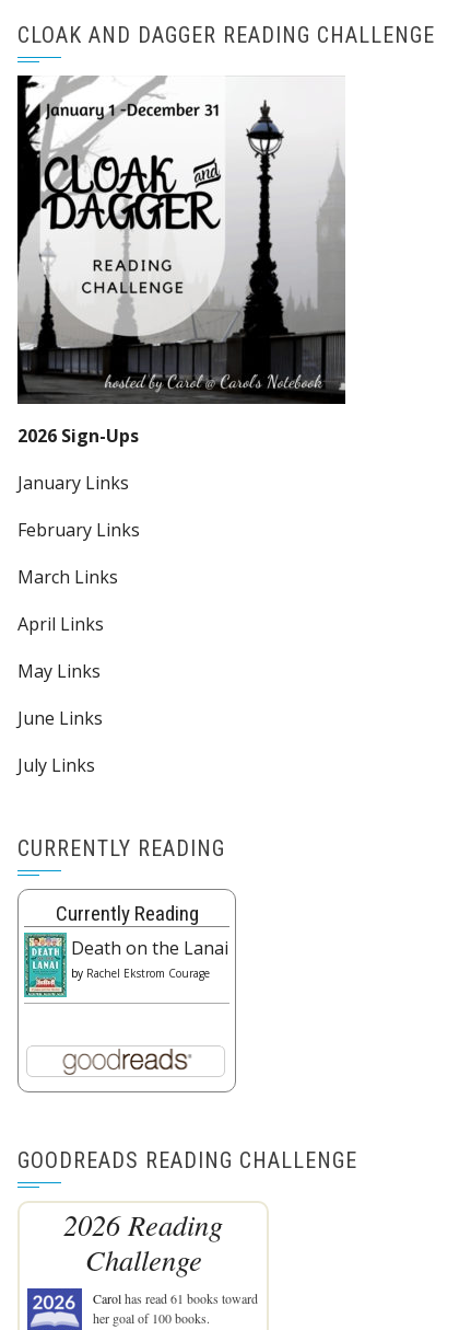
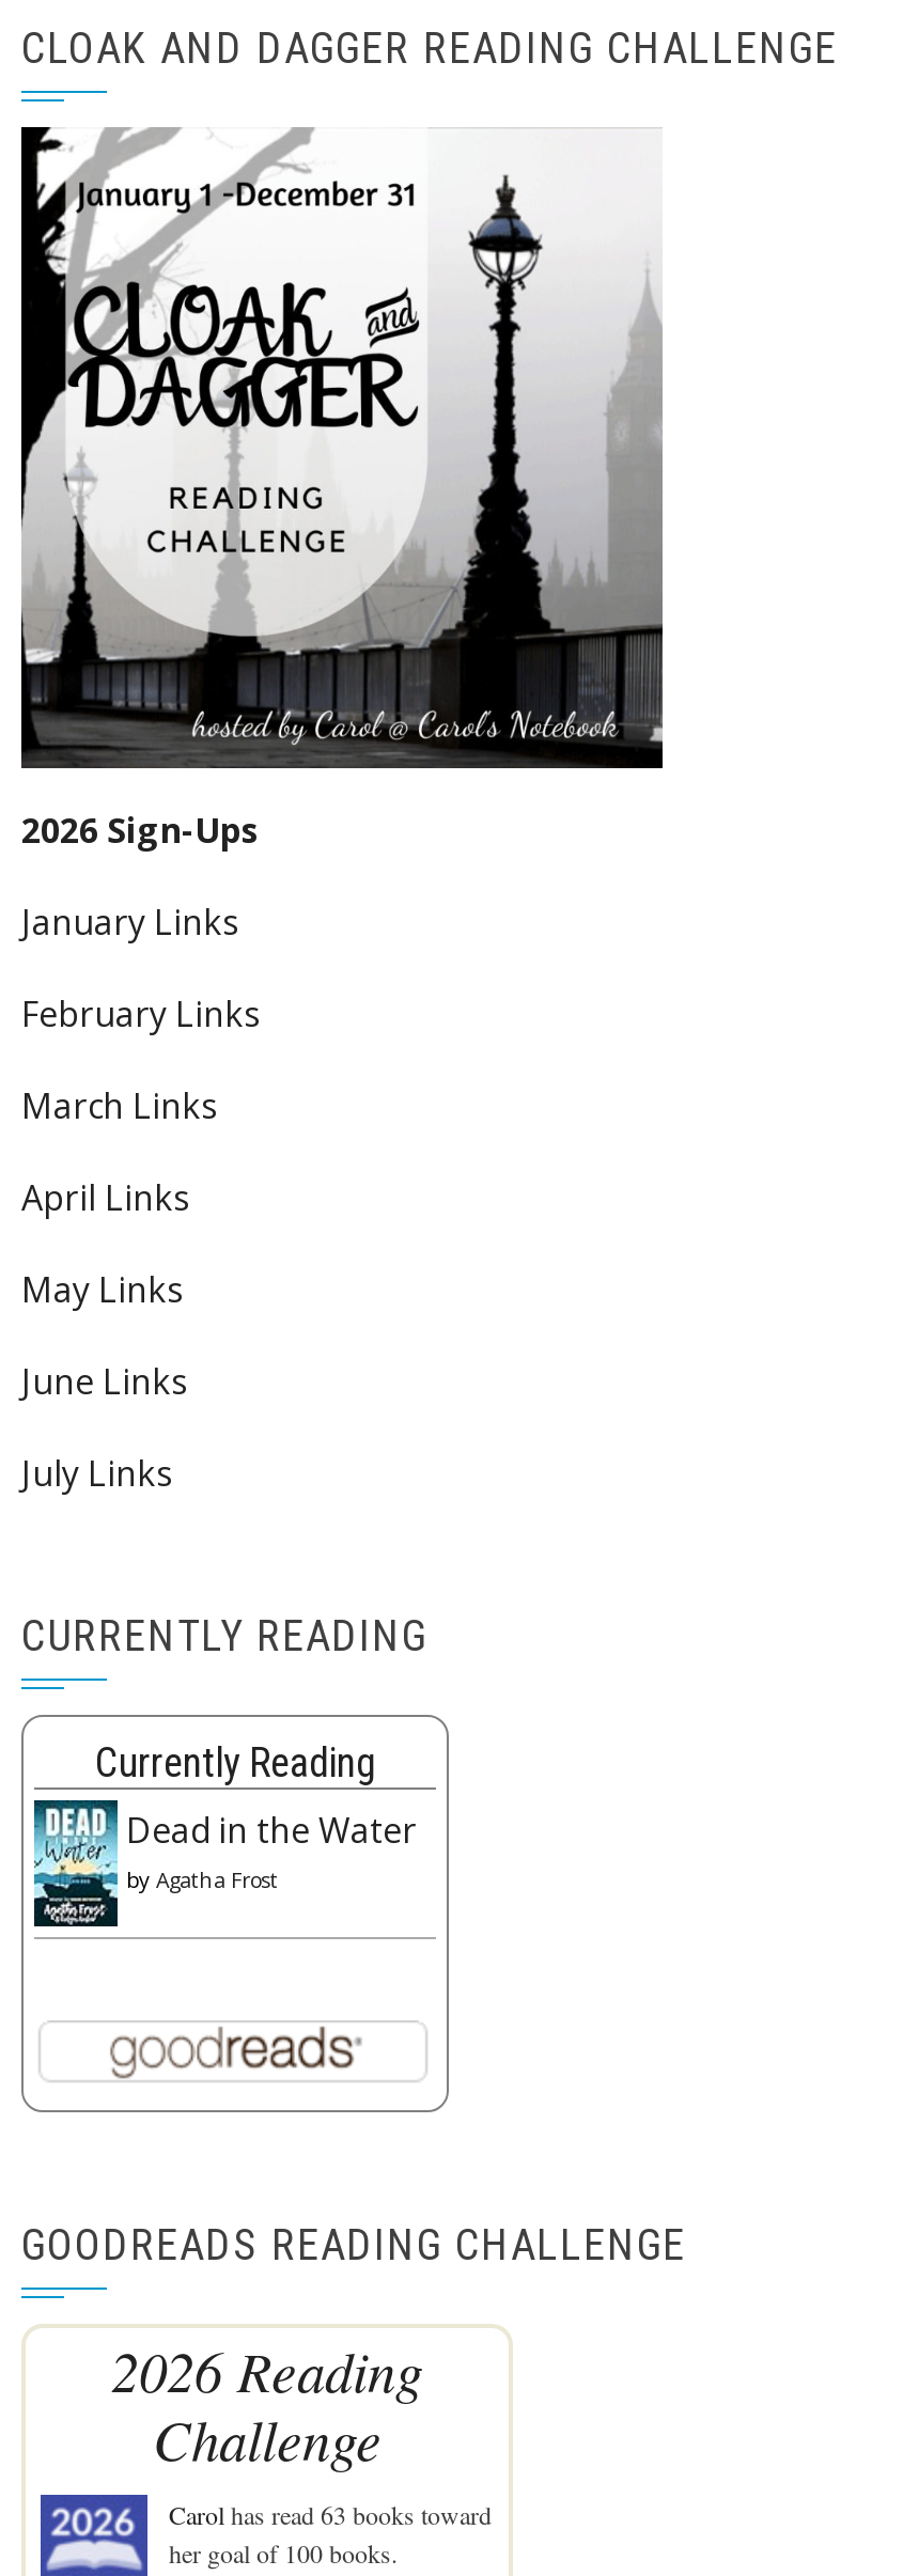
[23,932,228,998] [image] | Death on the Lanai | by Rachel Ekstrom Courage -> [32,1798,417,1929] [image] | Dead in the Water | by Agatha Frost
[93,1289,258,1307] Carol has read 61 books toward -> [169,2496,492,2530] Carol has read 63 books toward

